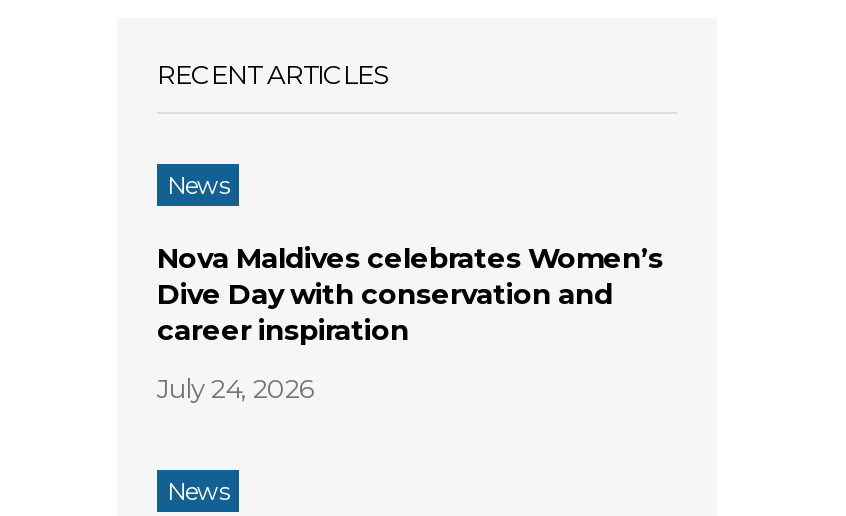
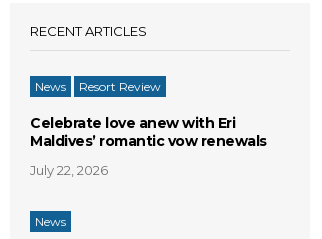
[157,240,663,404] Nova Maldives celebrates Women’s | Dive Day with conservation and | career inspiration | July 24, 2026 -> [30,79,266,178] Resort Review | Celebrate love anew with Eri | Maldives’ romantic vow renewals | July 22, 2026

